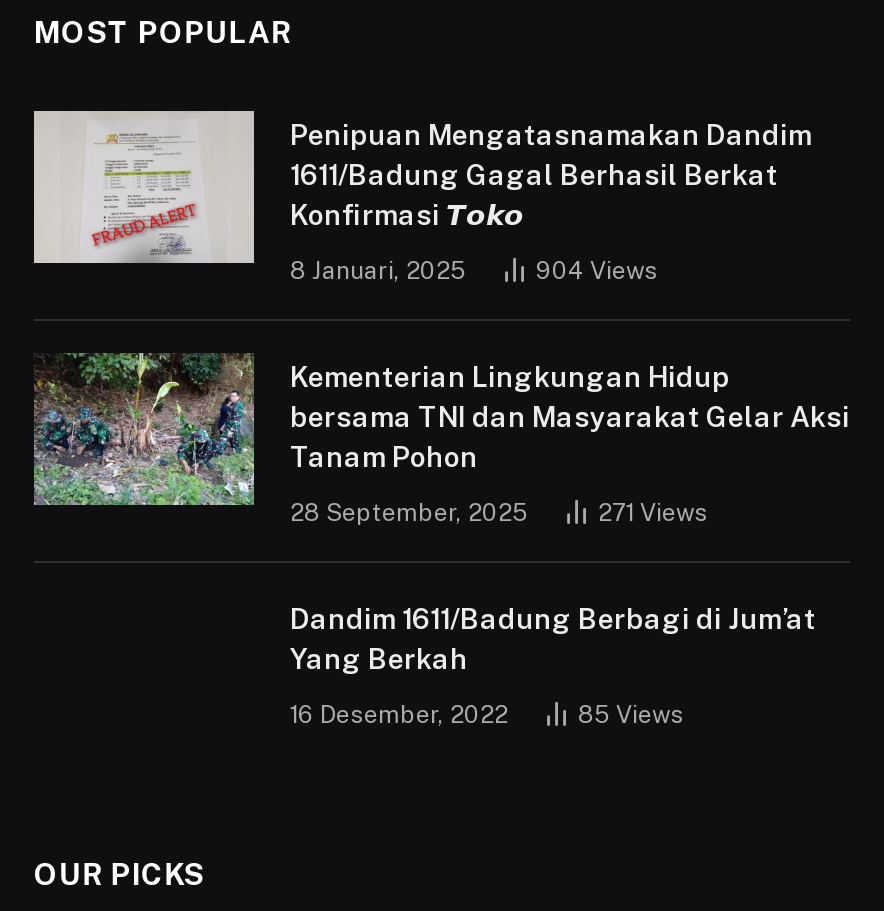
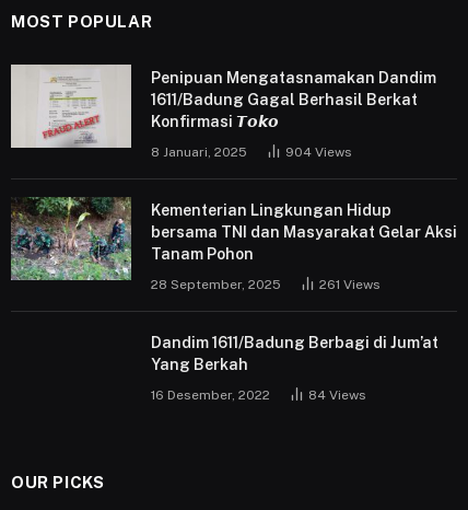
[598,499,708,527] 271 Views -> [319,277,381,292] 261 Views
[578,701,684,729] 85 Views -> [308,387,366,403] 84 Views

